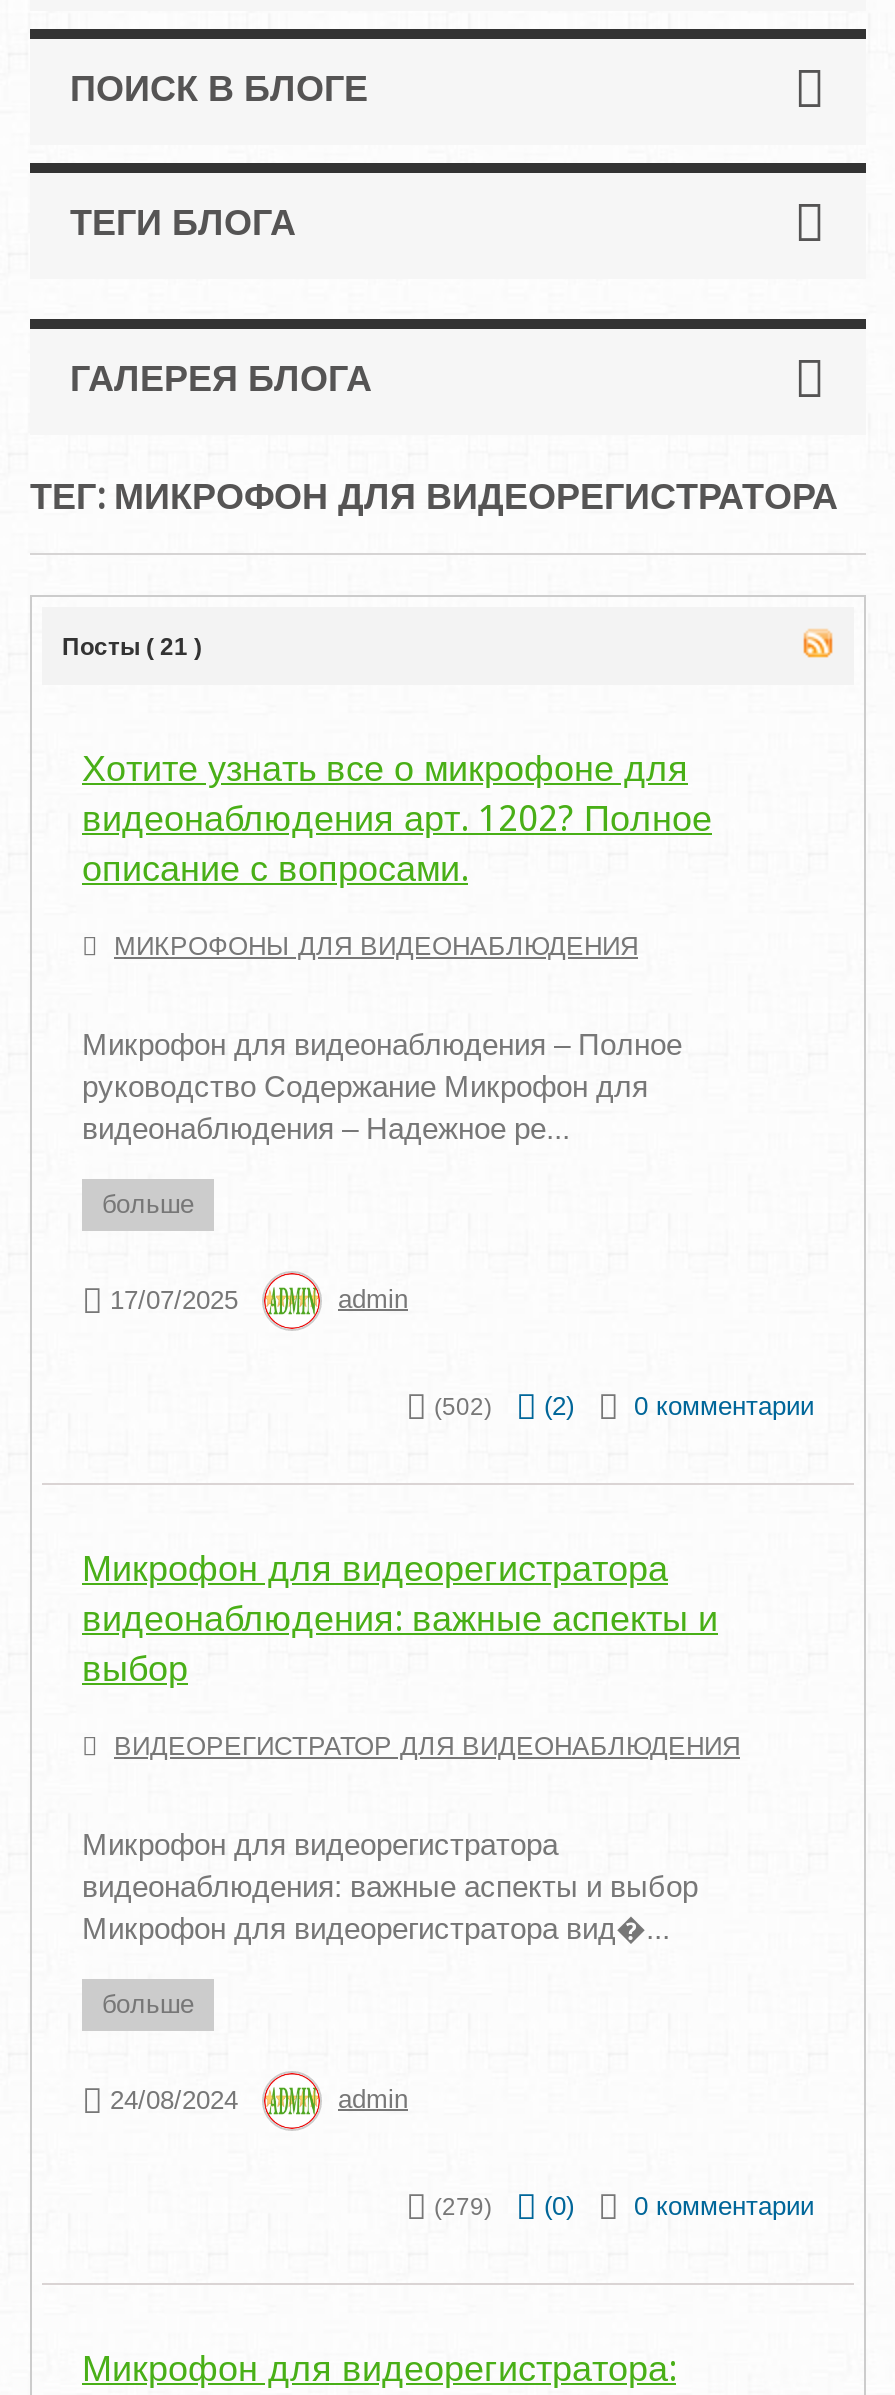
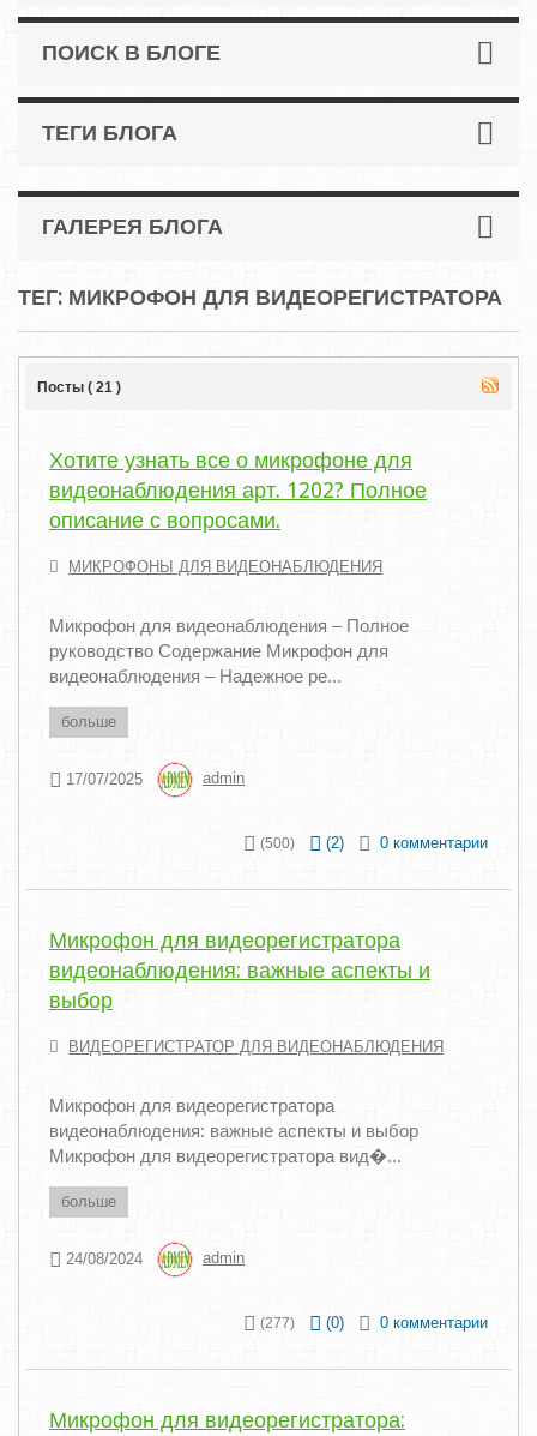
[434,1391,814,1421] (502) (2) 0 комментарии -> [260,834,488,852] (500) (2) 0 комментарии
[434,2191,814,2221] (279) (0) 0 комментарии -> [260,1314,488,1332] (277) (0) 0 комментарии

